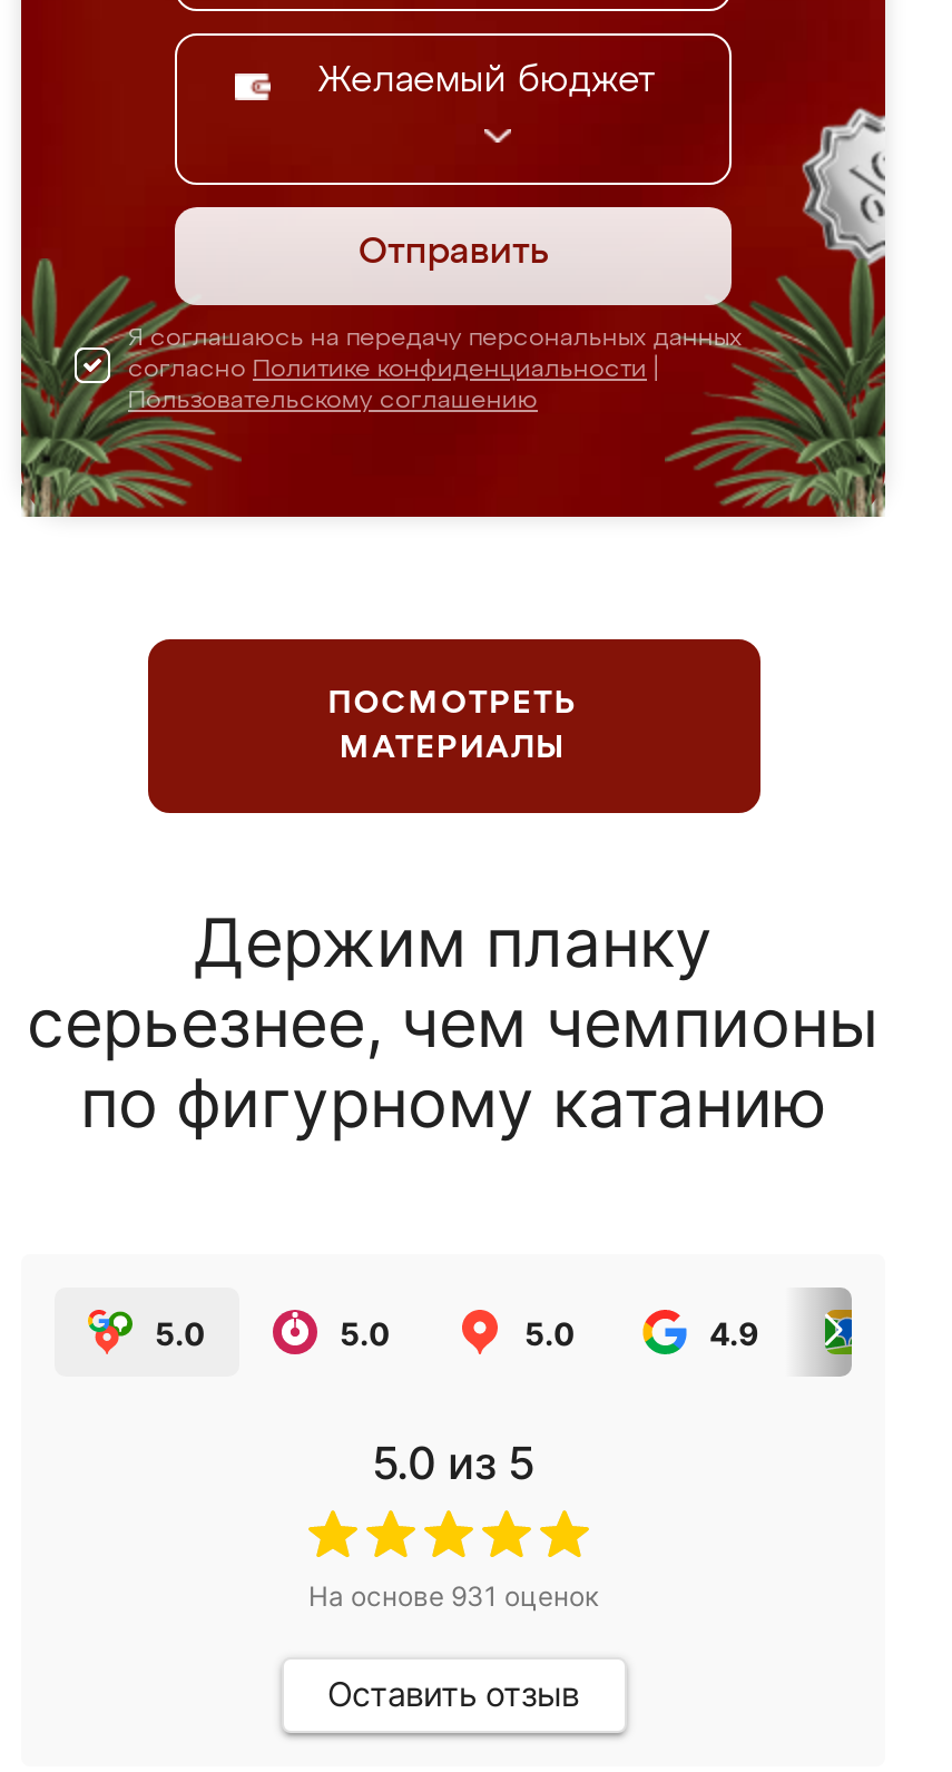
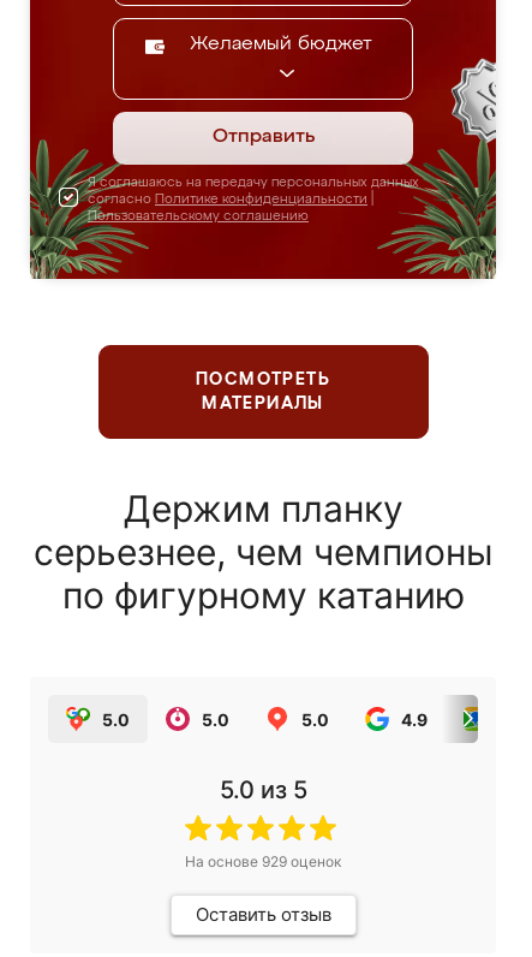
[308,1579,598,1613] На основе 931 оценок -> [185,852,341,870] На основе 929 оценок

